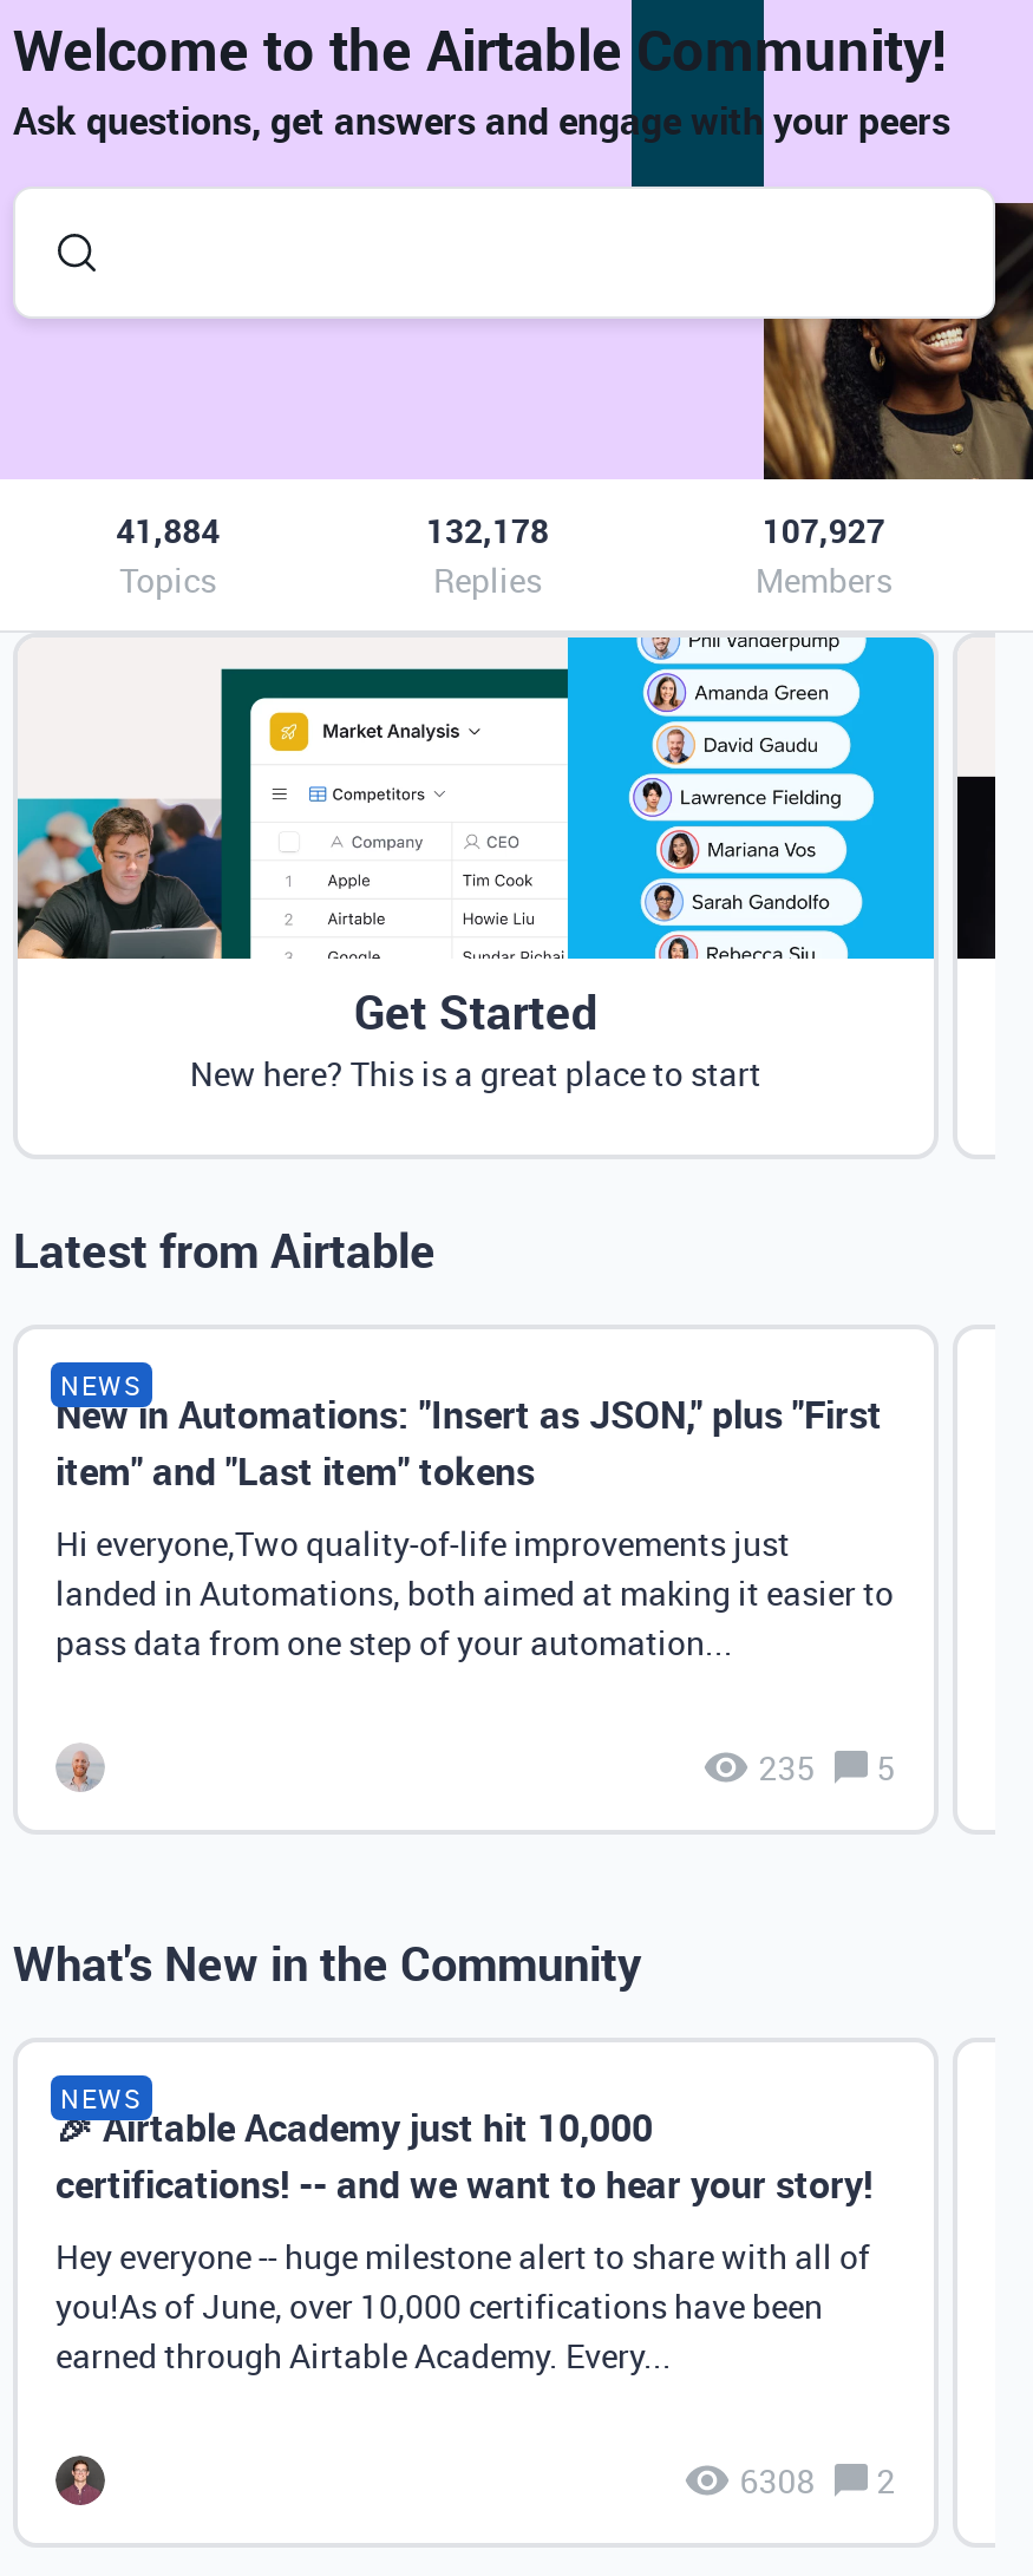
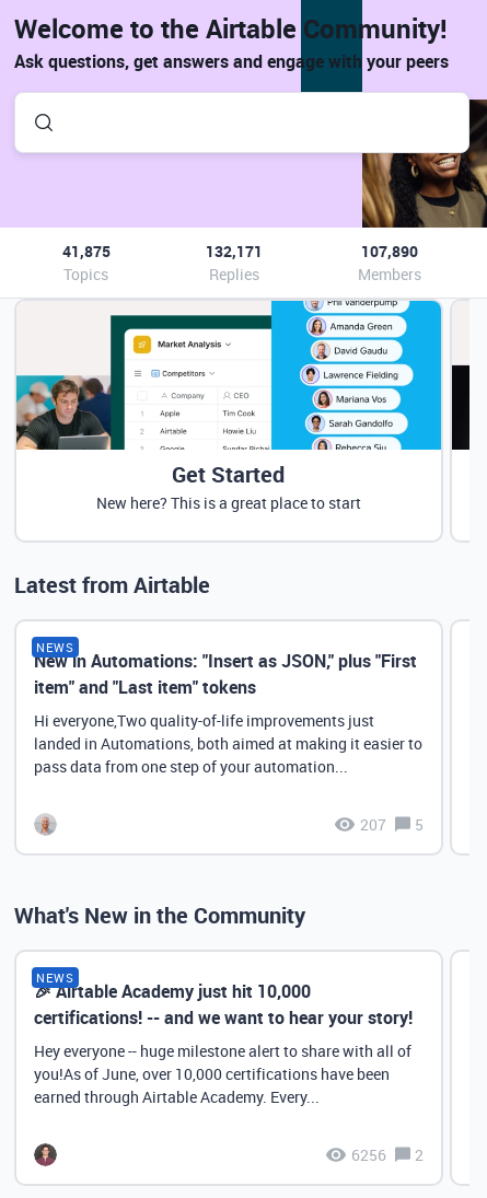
[116,508,220,553] 41,884 -> [62,241,110,261] 41,875
[426,508,549,553] 132,178 -> [206,241,263,261] 132,171
[762,508,885,553] 107,927 -> [361,241,418,261] 107,890
[759,1745,896,1790] 235 5 -> [360,814,423,835] 207 5
[740,2458,896,2503] 6308 2 -> [351,1144,423,1165] 6256 2

